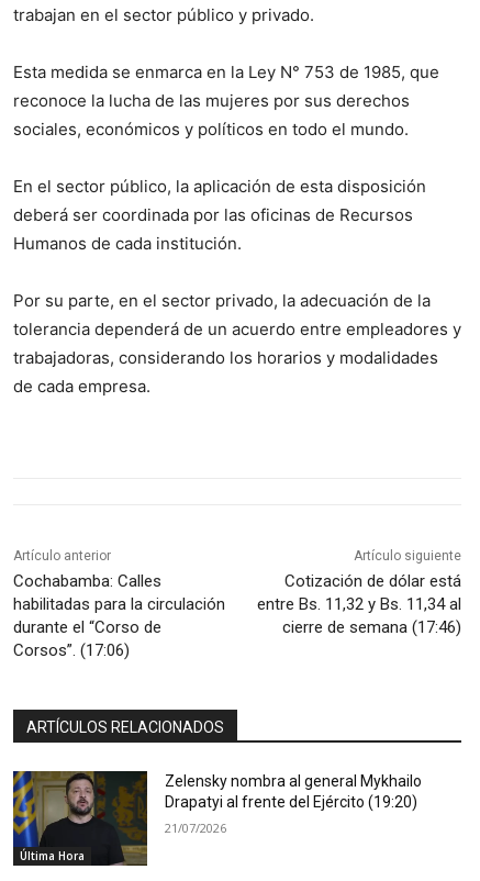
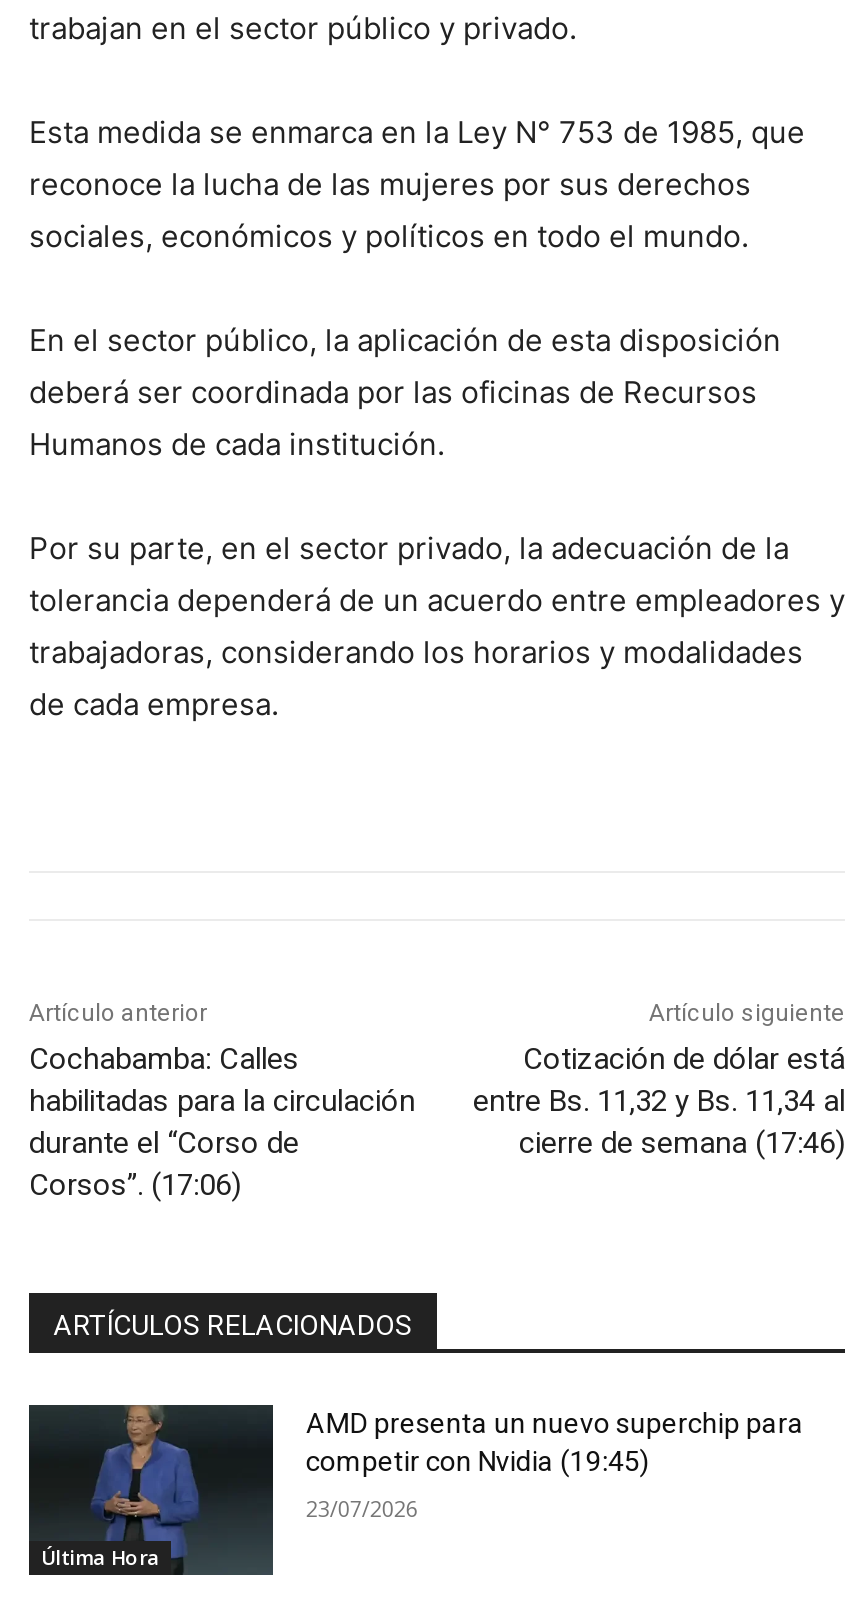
[12,770,422,867] [image] | Zelensky nombra al general Mykhailo | Drapatyi al frente del Ejército (19:20) -> [27,1402,804,1578] [image] | AMD presenta un nuevo superchip para | competir con Nvidia (19:45)
[165,820,227,836] 21/07/2026 -> [306,1493,418,1523] 23/07/2026

